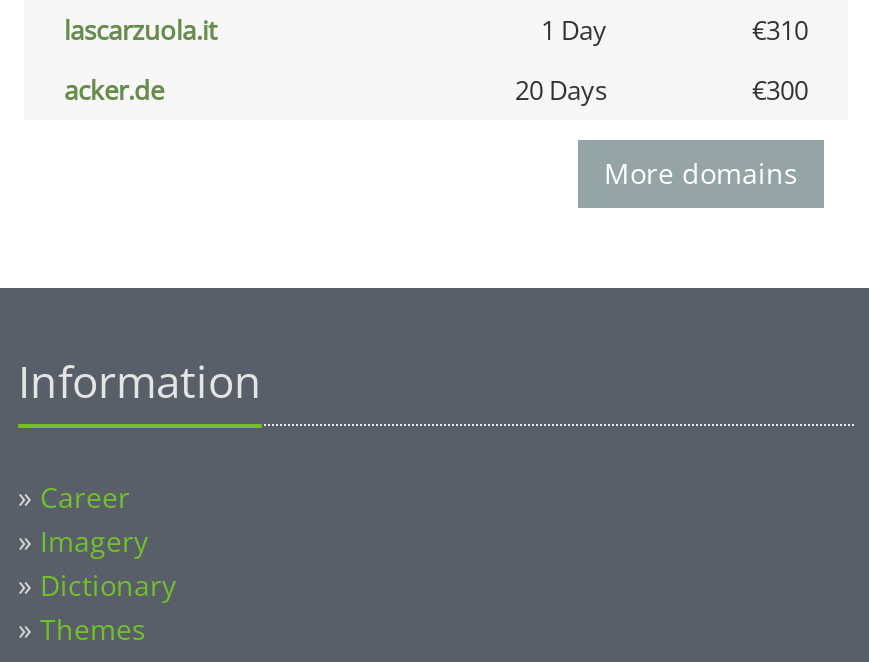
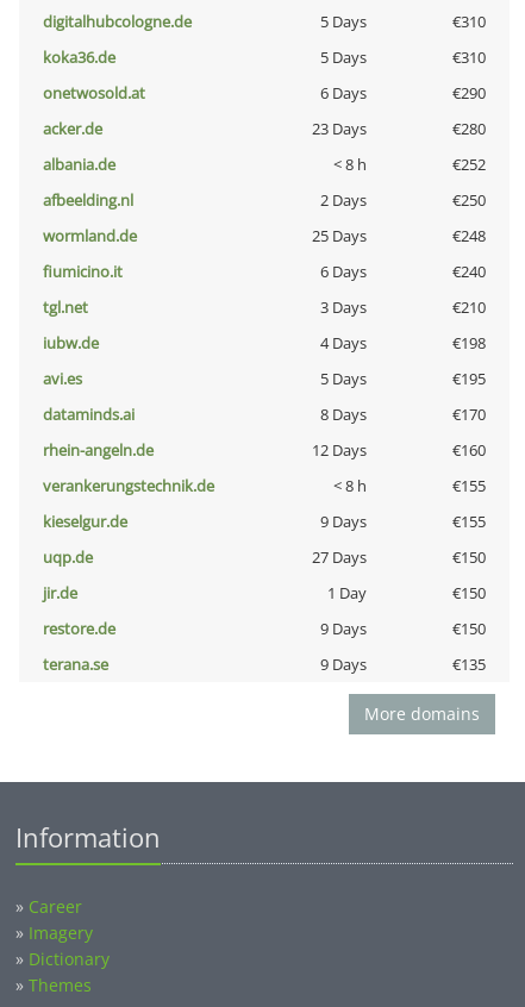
[64,12,607,48] lascarzuola.it | 1 Day -> [43,11,366,32] digitalhubcologne.de | 5 Days
none -> [43,46,486,104] koka36.de | 5 Days | €310 | onetwosold.at | 6 Days | €290
[515,72,808,108] 20 Days | €300 -> [43,118,486,675] 23 Days | €280 | albania.de | < 8 h | €252 | afbeelding.nl | 2 Days | €250 | wormland.de | 25 Days | €248 | fiumicino.it | 6 Days | €240 | tgl.net | 3 Days | €210 | iubw.de | 4 Days | €198 | avi.es | 5 Days | €195 | dataminds.ai | 8 Days | €170 | rhein-angeln.de | 12 Days | €160 | verankerungstechnik.de | < 8 h | €155 | kieselgur.de | 9 Days | €155 | uqp.de | 27 Days | €150 | jir.de | 1 Day | €150 | restore.de | 9 Days | €150 | terana.se | 9 Days | €135

